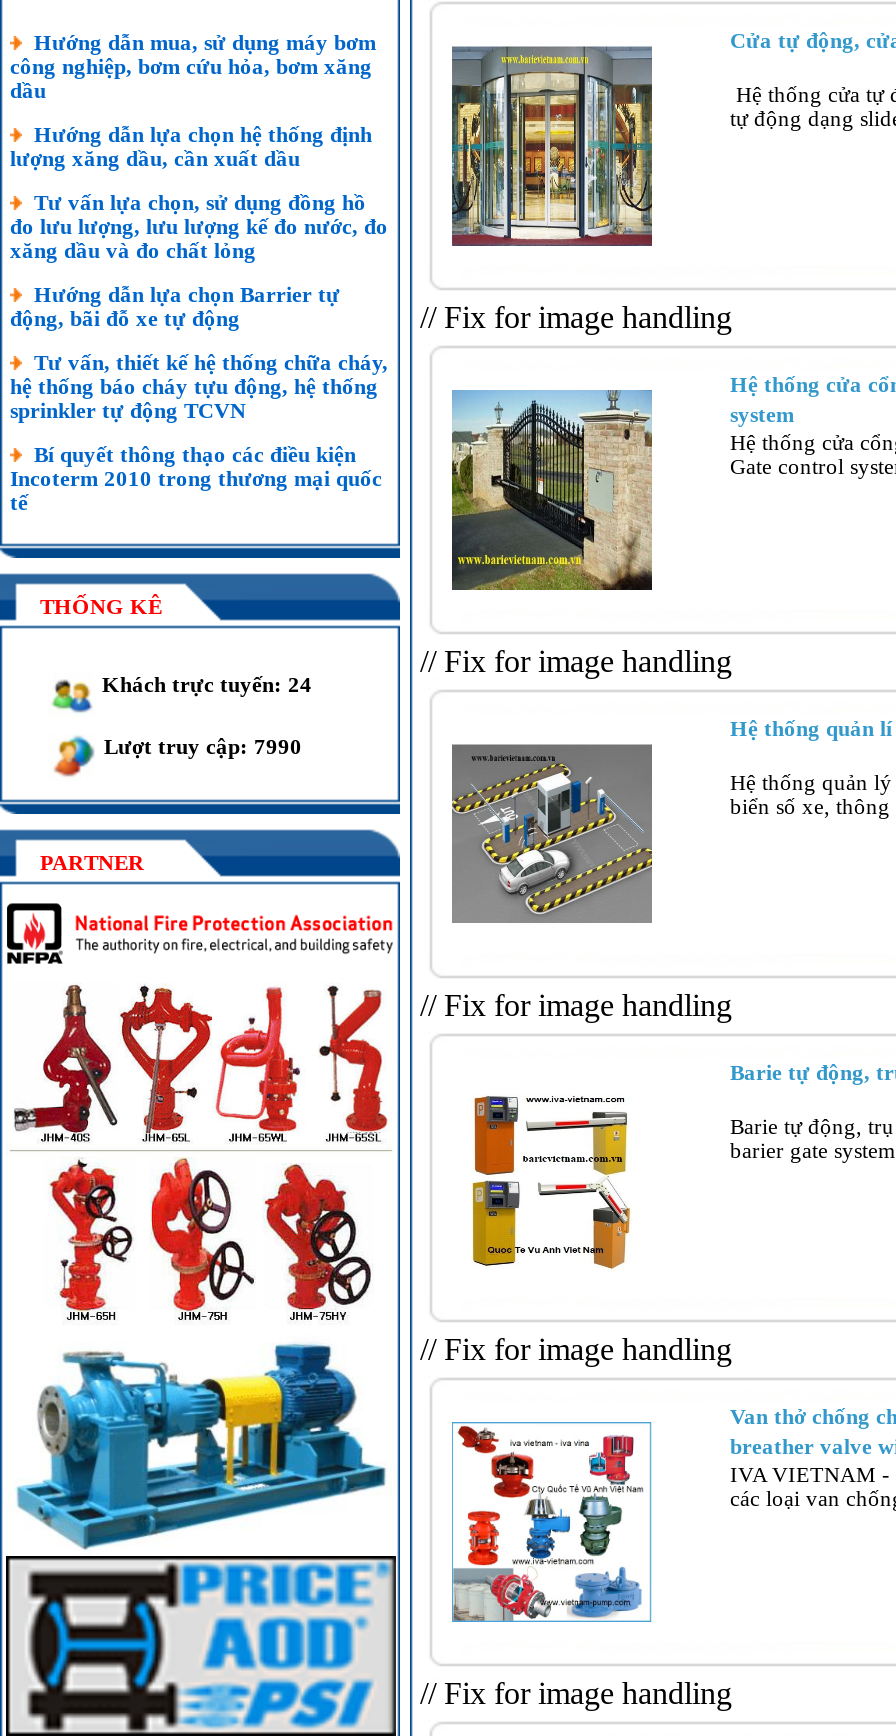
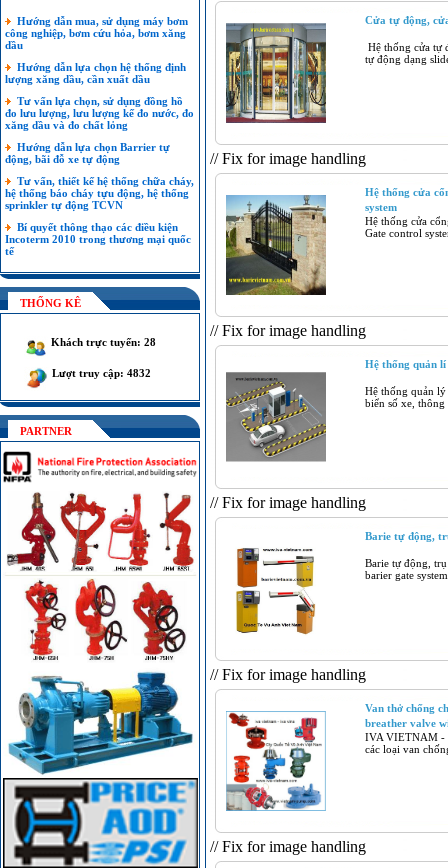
[102,672,312,696] Khách trực tuyến: 24 -> [51,336,156,348] Khách trực tuyến: 28
[104,734,302,758] Lượt truy cập: 7990 -> [52,367,151,379] Lượt truy cập: 4832

